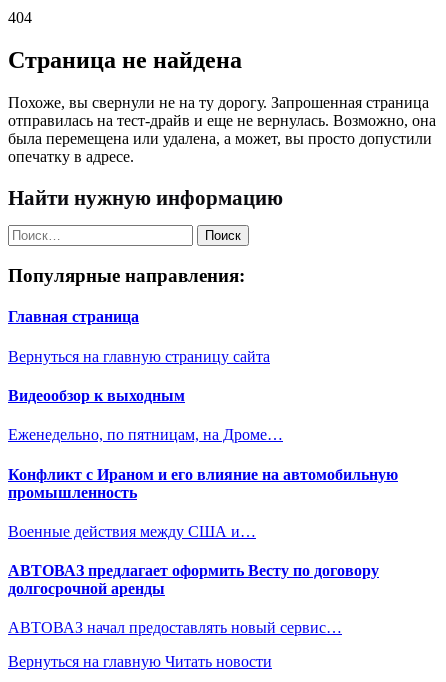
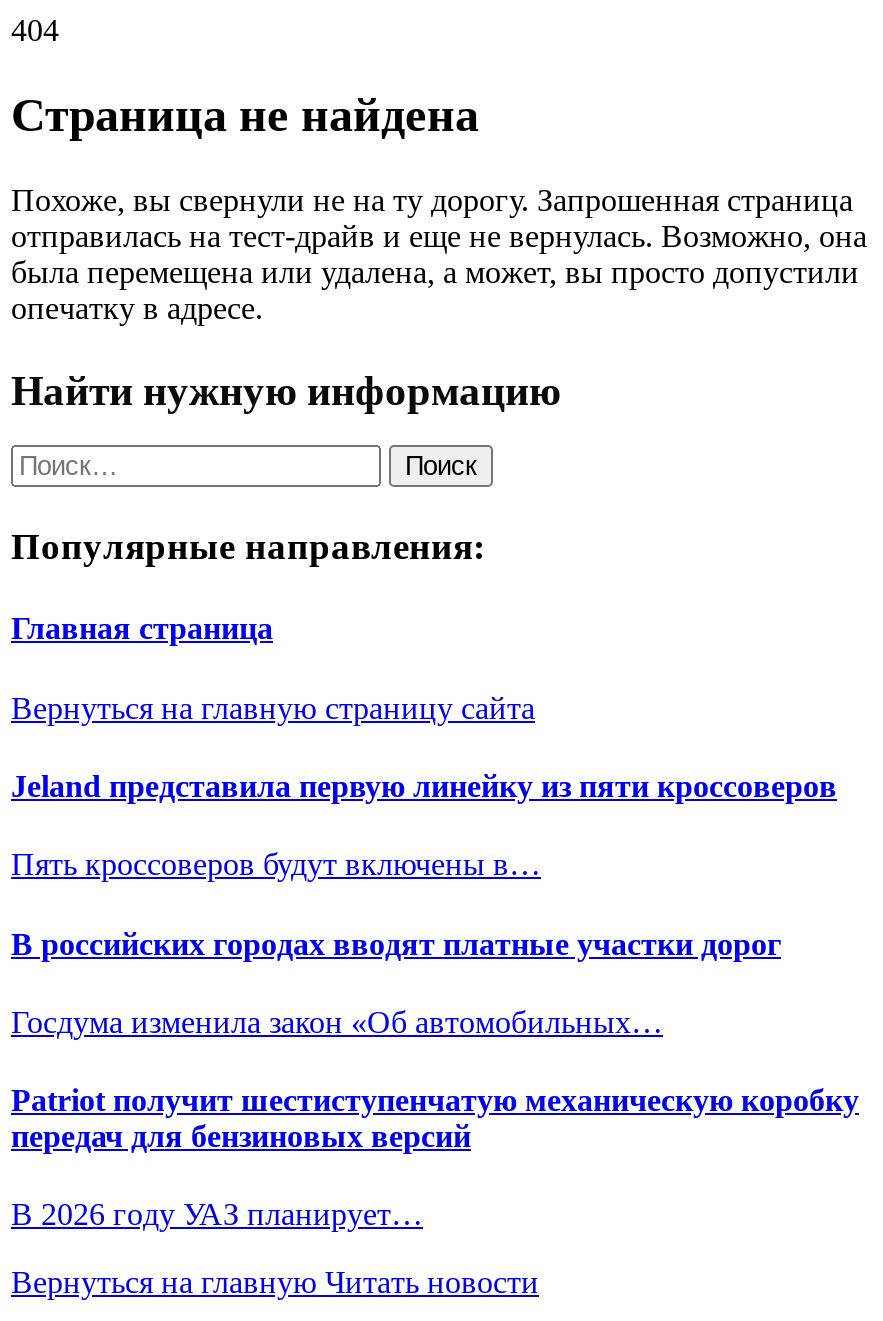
[8,387,185,404] Видеообзор к выходным -> [11,769,837,803] Jeland представила первую линейку из пяти кроссоверов
[8,426,283,443] Еженедельно, по пятницам, на Дроме… -> [11,848,541,882] Пять кроссоверов будут включены в…
[8,465,398,500] Конфликт с Ираном и его влияние на автомобильную | промышленность -> [11,926,781,960] В российских городах вводят платные участки дорог
[8,523,256,540] Военные действия между США и… -> [11,1005,663,1039] Госдума изменила закон «Об автомобильных…
[8,562,379,597] АВТОВАЗ предлагает оформить Весту по договору | долгосрочной аренды -> [11,1083,859,1153] Patriot получит шестиступенчатую механическую коробку | передач для бензиновых версий
[8,619,342,636] АВТОВАЗ начал предоставлять новый сервис… -> [11,1198,423,1232] В 2026 году УАЗ планирует…

